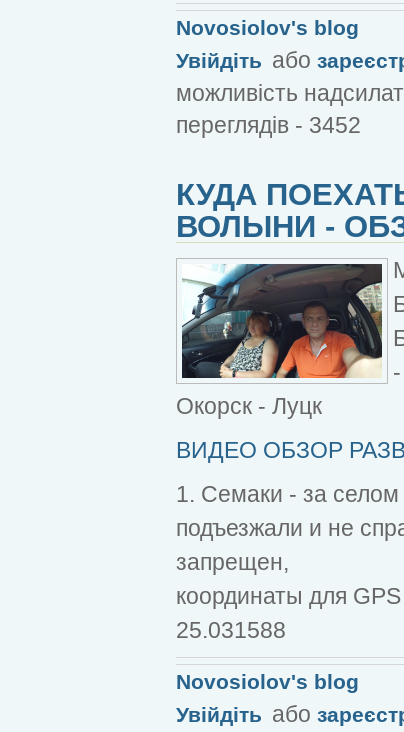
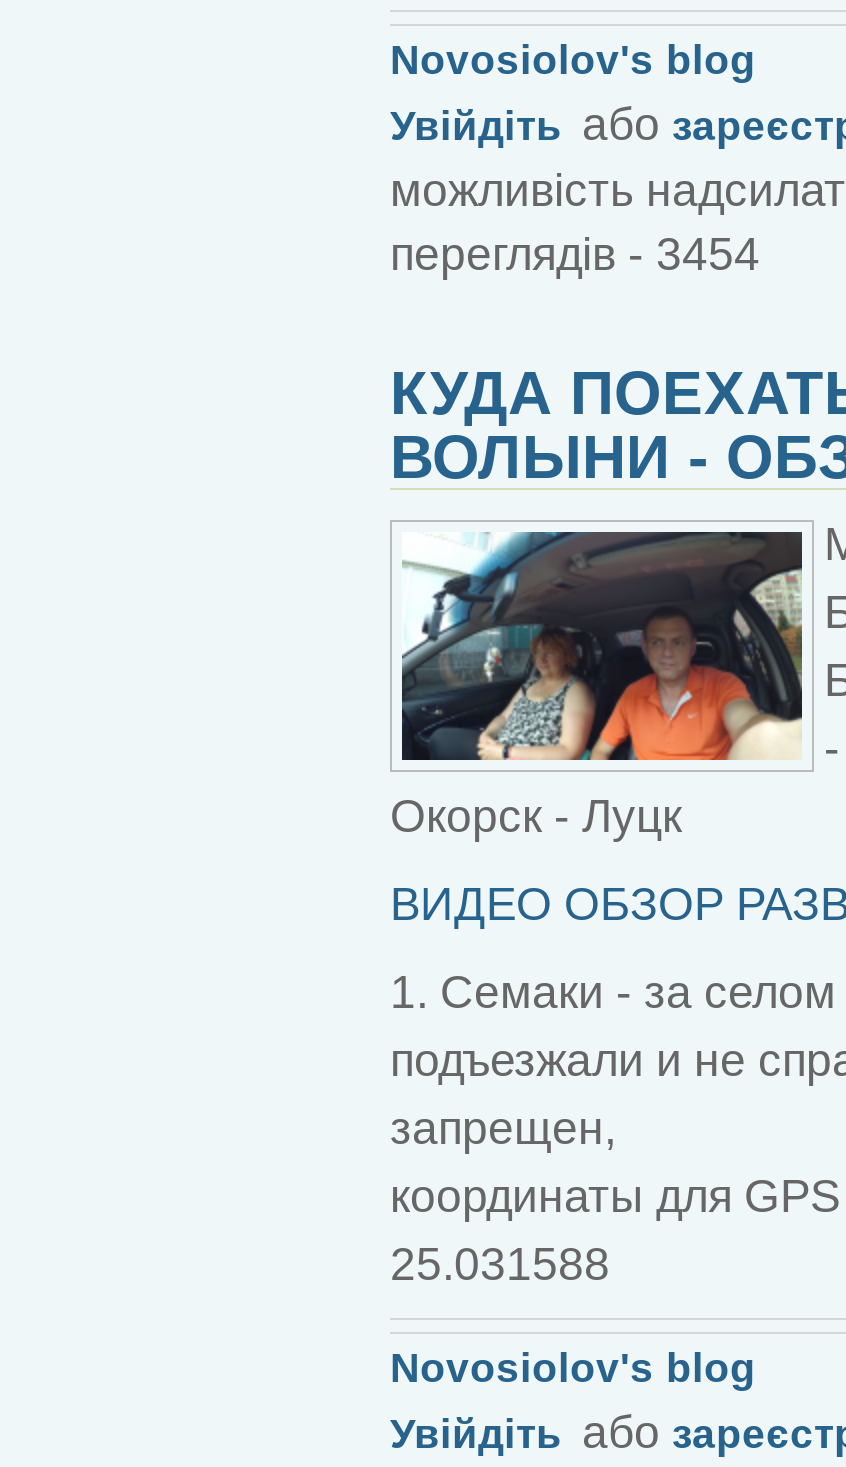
[176,112,361,138] переглядів - 3452 -> [390,228,760,280] переглядів - 3454

